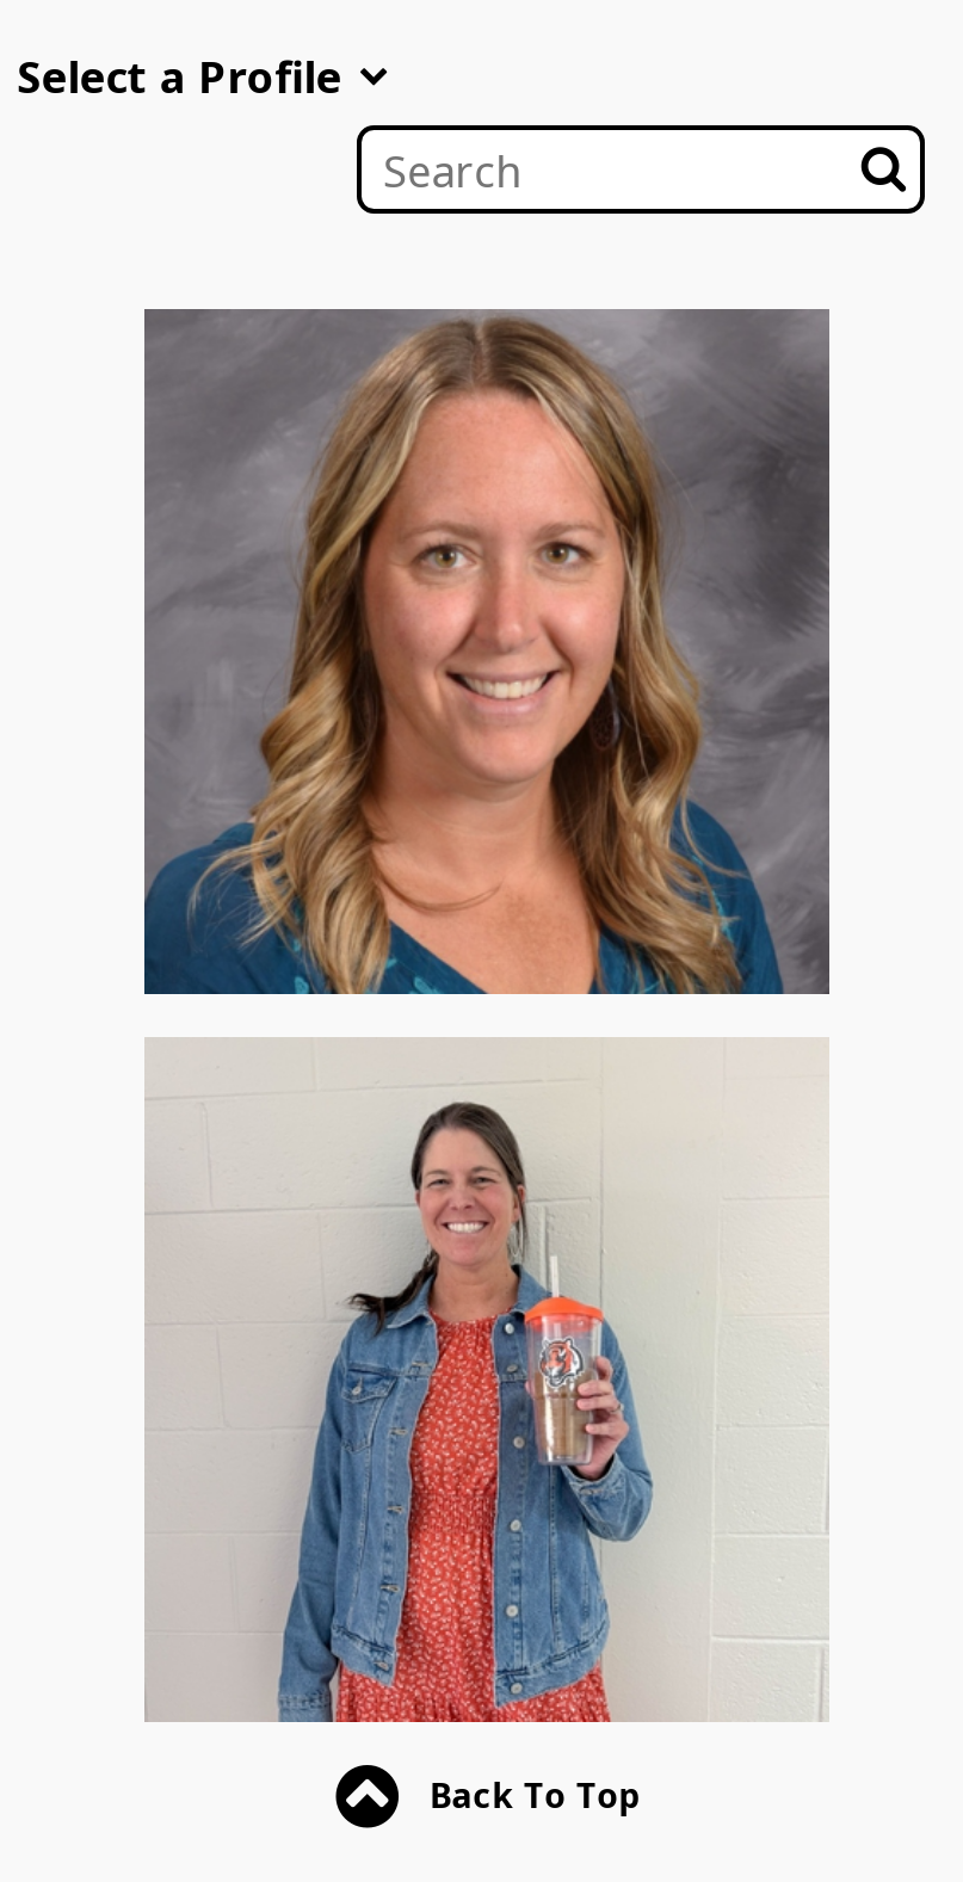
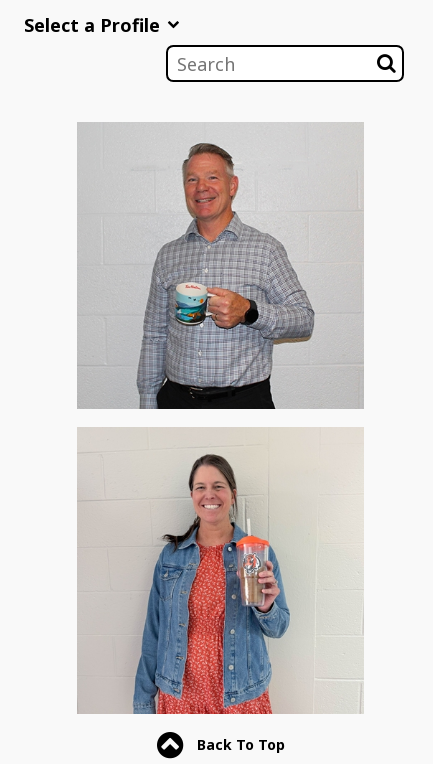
[144,309,829,996] [image] -> [78,123,363,410] [image]

